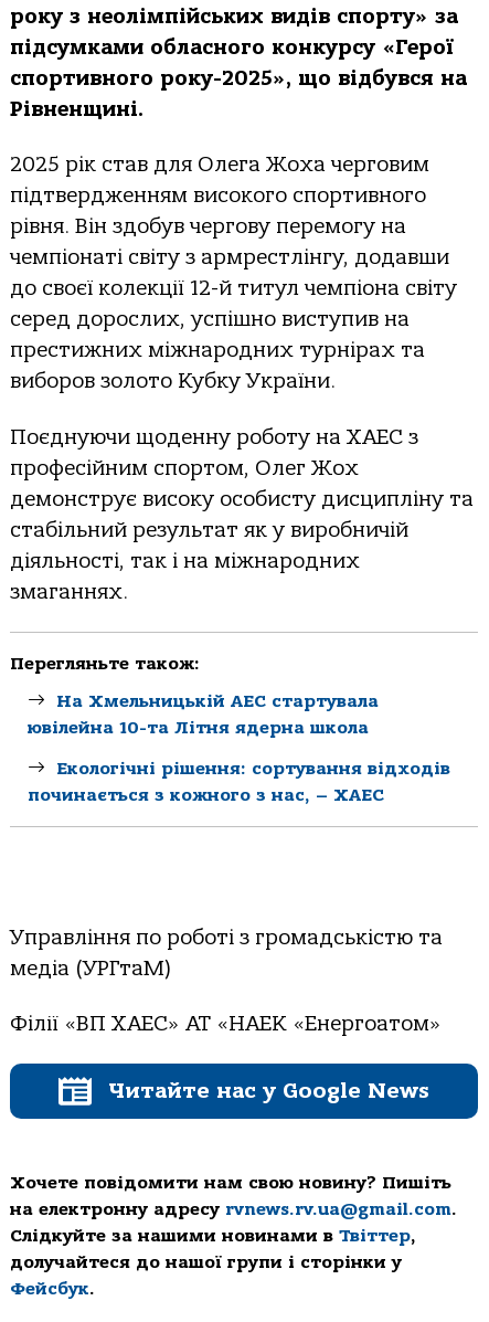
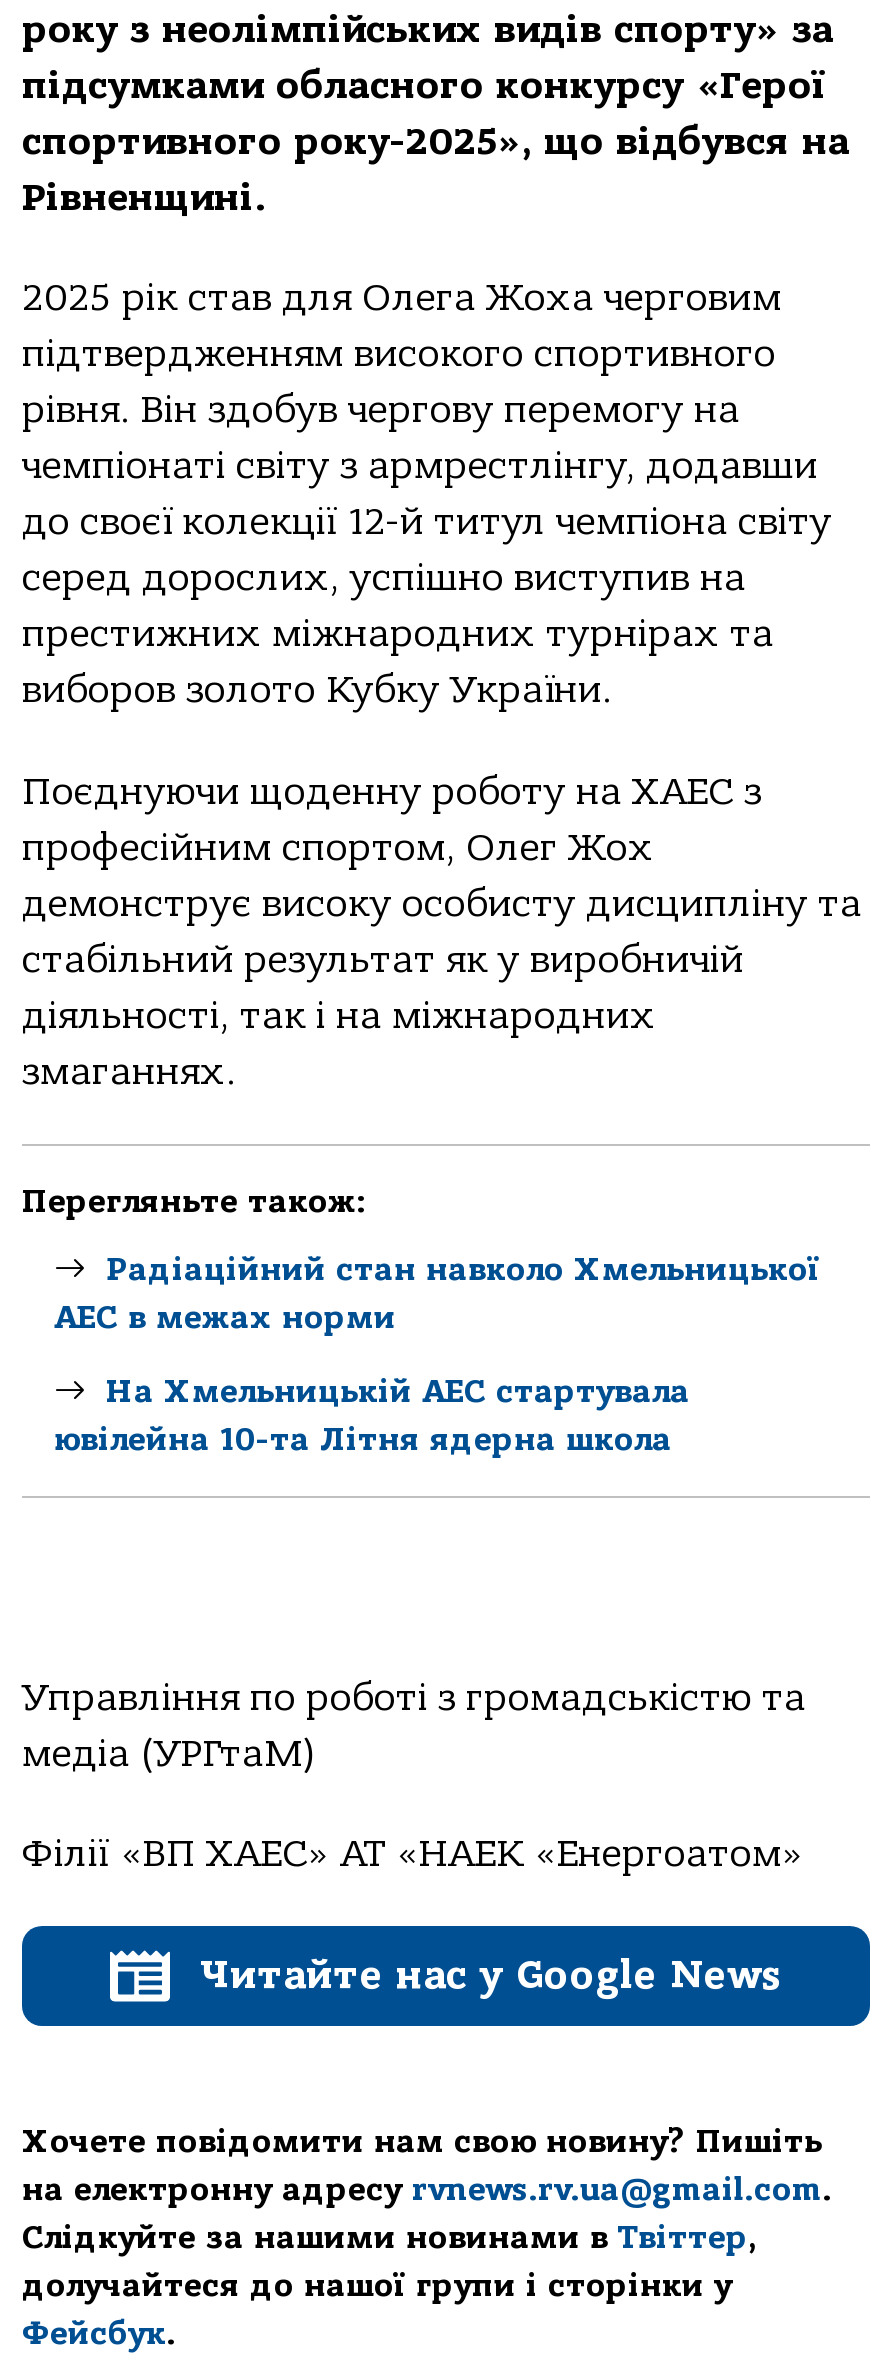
none -> [54,1252,820,1336] Радіаційний стан навколо Хмельницької | АЕС в межах норми
moved [28,692,379,738] -> [54,1374,690,1458]: На Хмельницькій АЕС стартувала | ювілейна 10-та Літня ядерна школа
[28,759,450,805] Екологічні рішення: сортування відходів | починається з кожного з нас, – ХАЕС -> none

